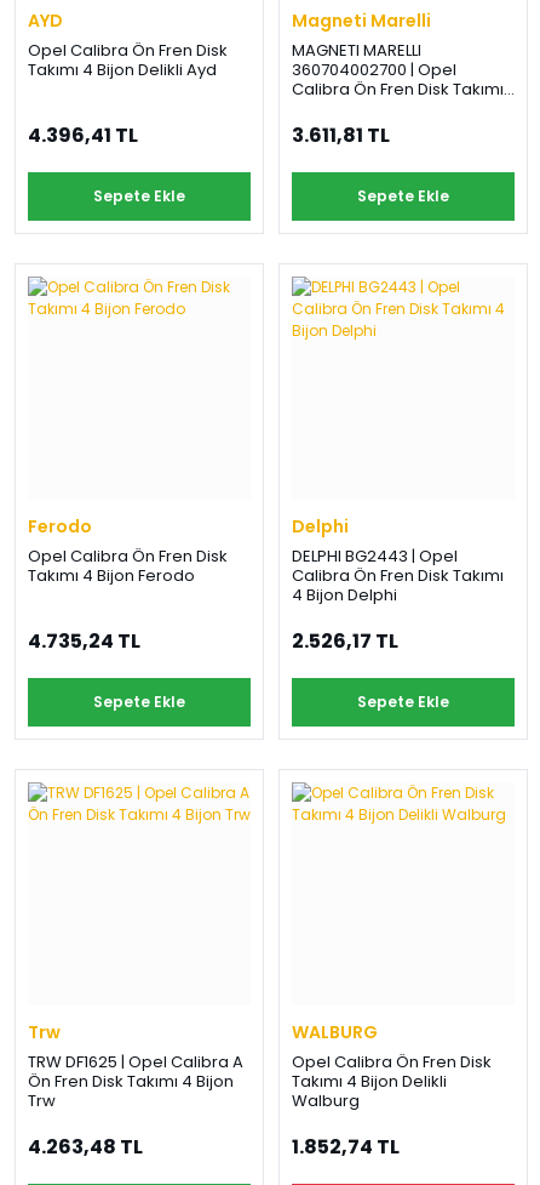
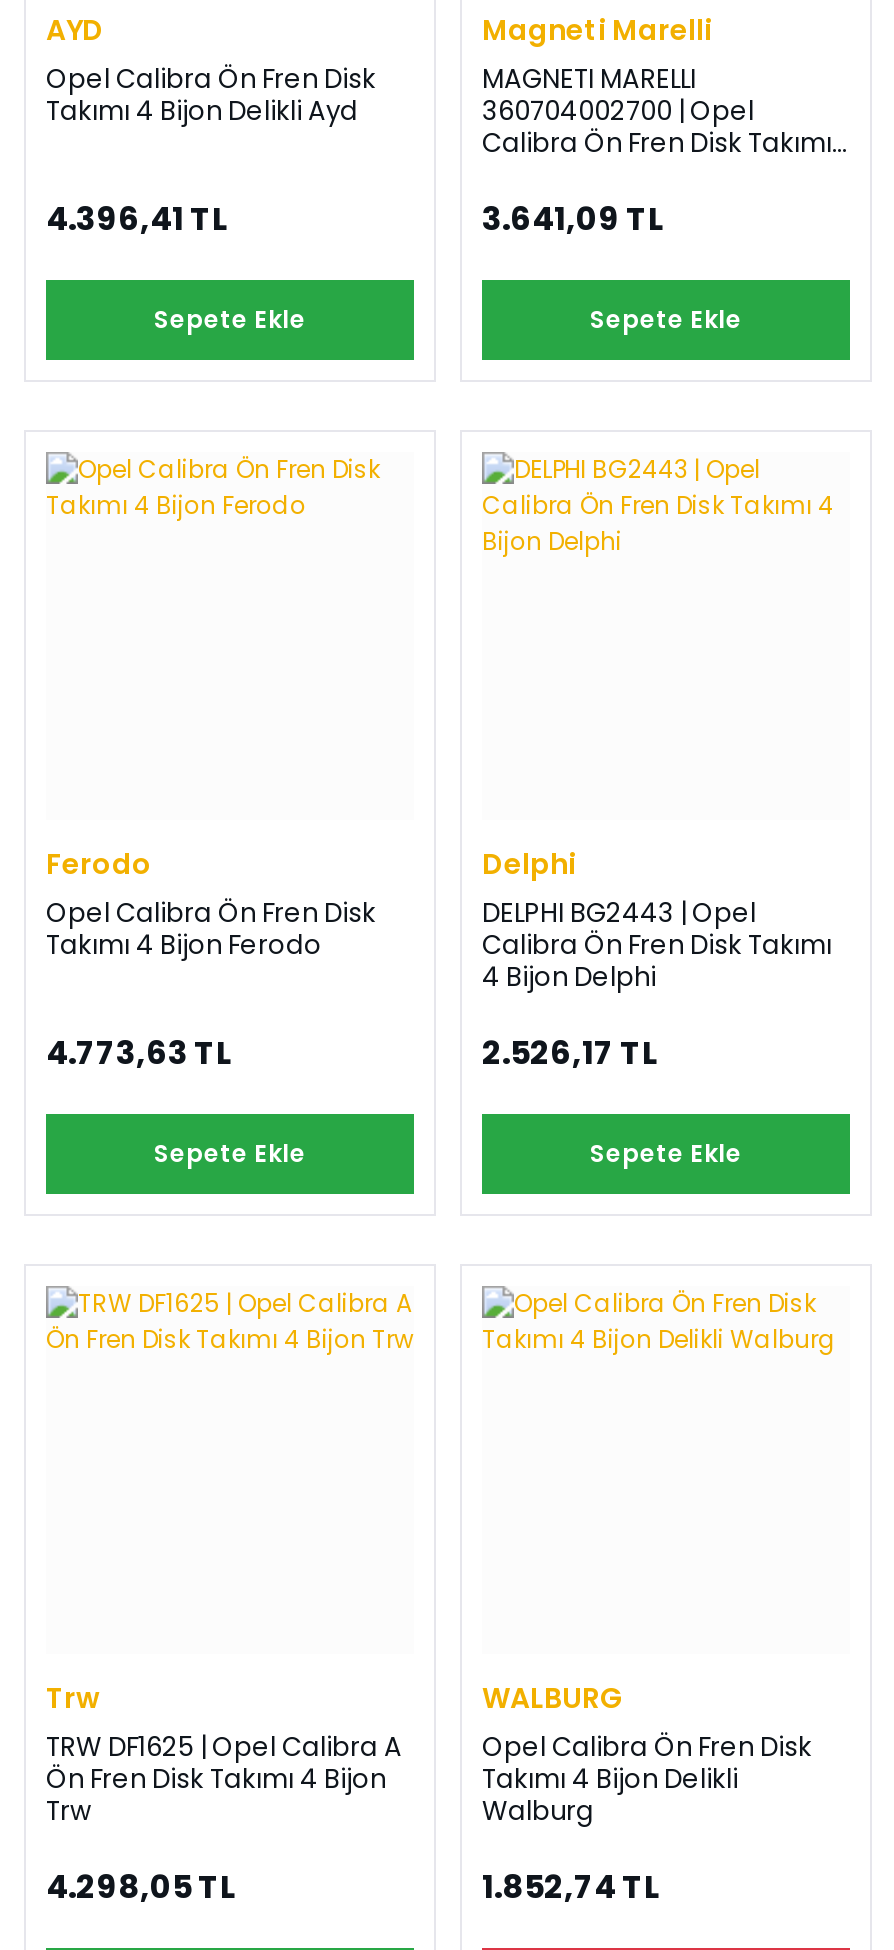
[292,121,390,149] 3.611,81 TL -> [482,196,664,242] 3.641,09 TL
[28,627,140,655] 4.735,24 TL -> [46,1030,232,1076] 4.773,63 TL
[28,1133,143,1161] 4.263,48 TL -> [46,1864,236,1910] 4.298,05 TL

